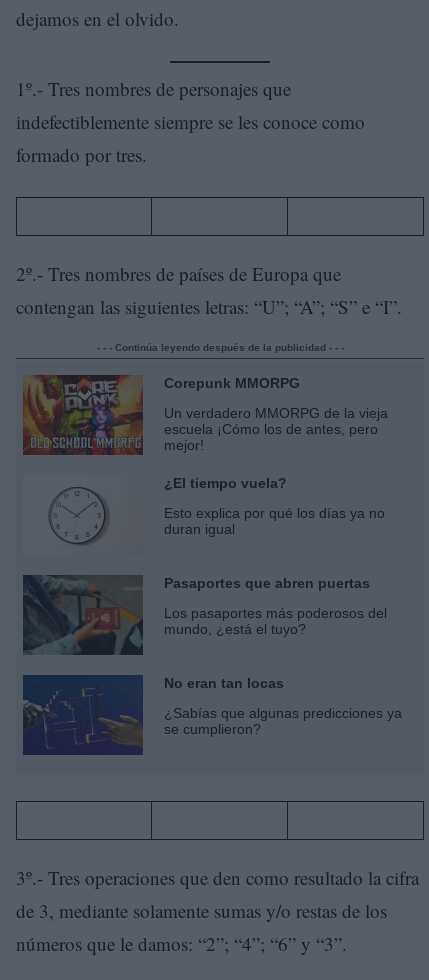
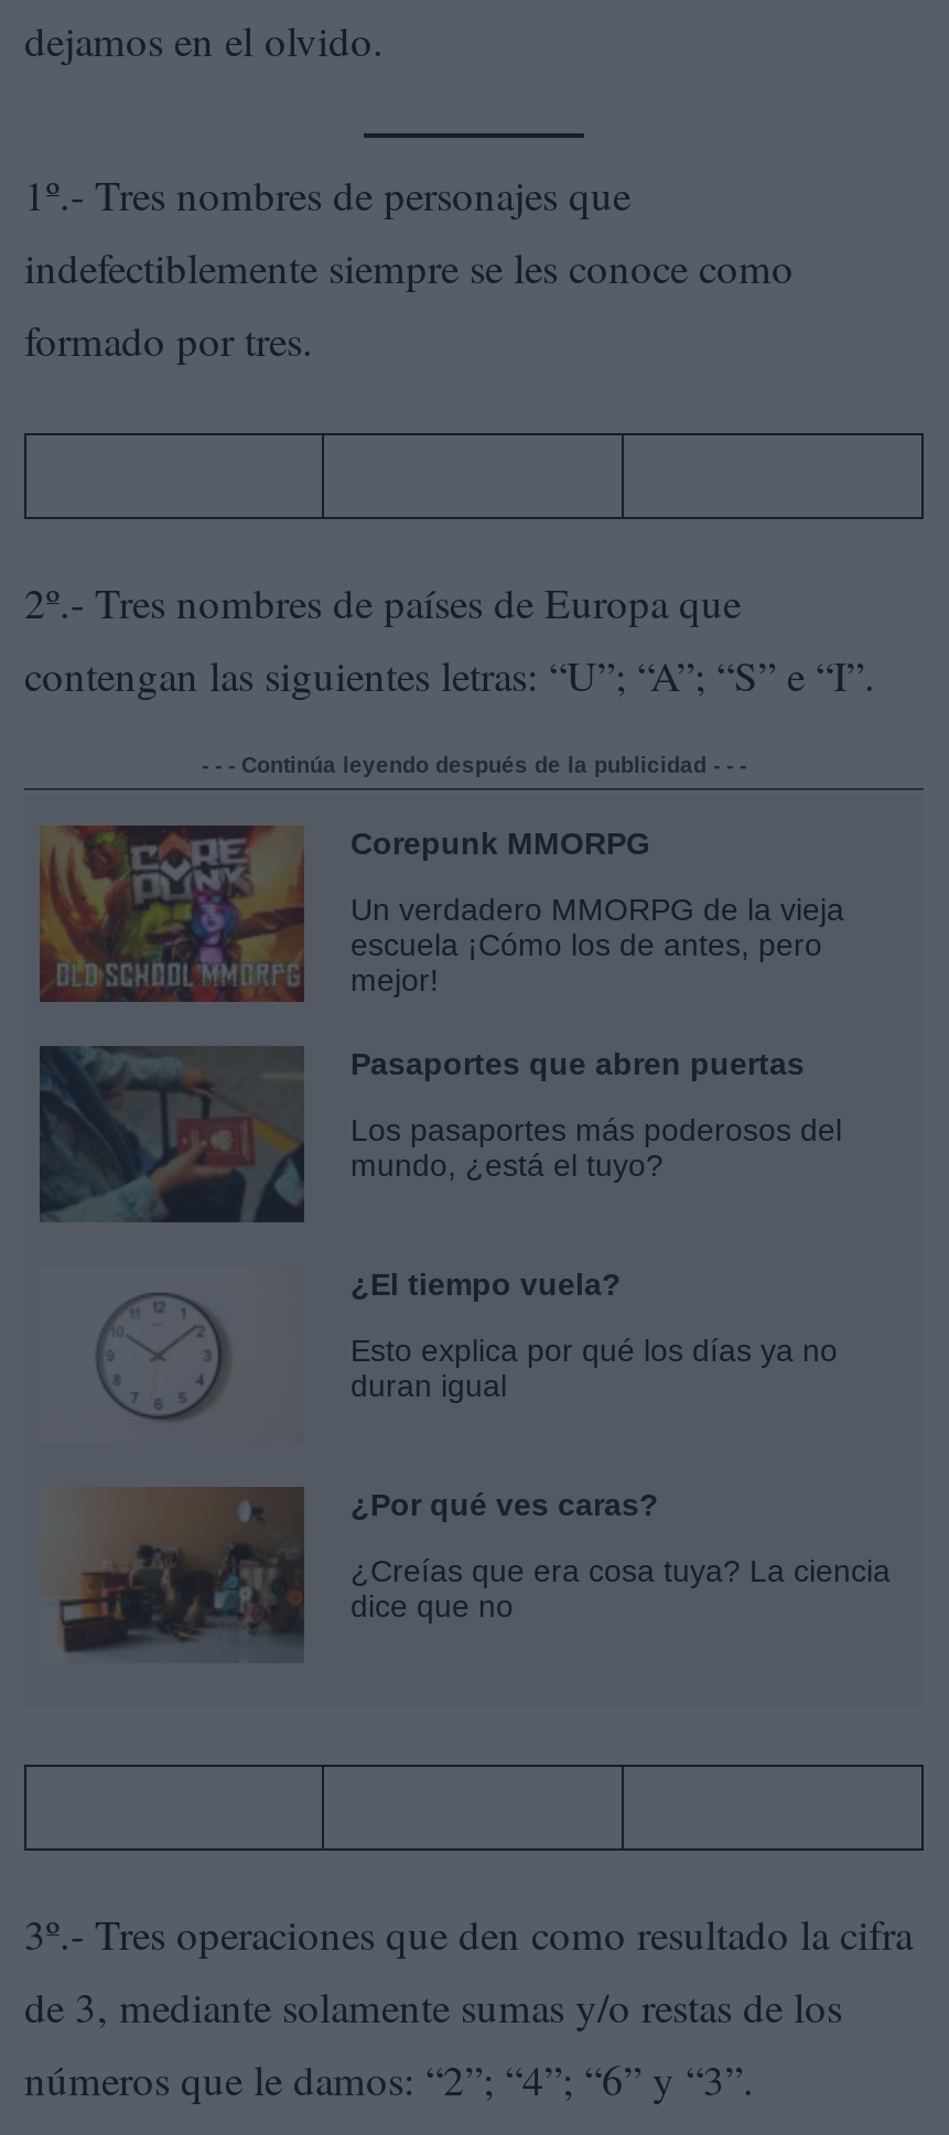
moved [164,475,385,537] -> [351,1267,838,1403]: ¿El tiempo vuela? | Esto explica por qué los días ya no | duran igual
moved [22,574,387,656] -> [37,1044,842,1225]: [image] | Pasaportes que abren puertas | Los pasaportes más poderosos del | mundo, ¿está el tuyo?
[22,674,402,756] [image] | No eran tan locas | ¿Sabías que algunas predicciones ya | se cumplieron? -> [40,1487,891,1663] [image] | ¿Por qué ves caras? | ¿Creías que era cosa tuya? La ciencia | dice que no

